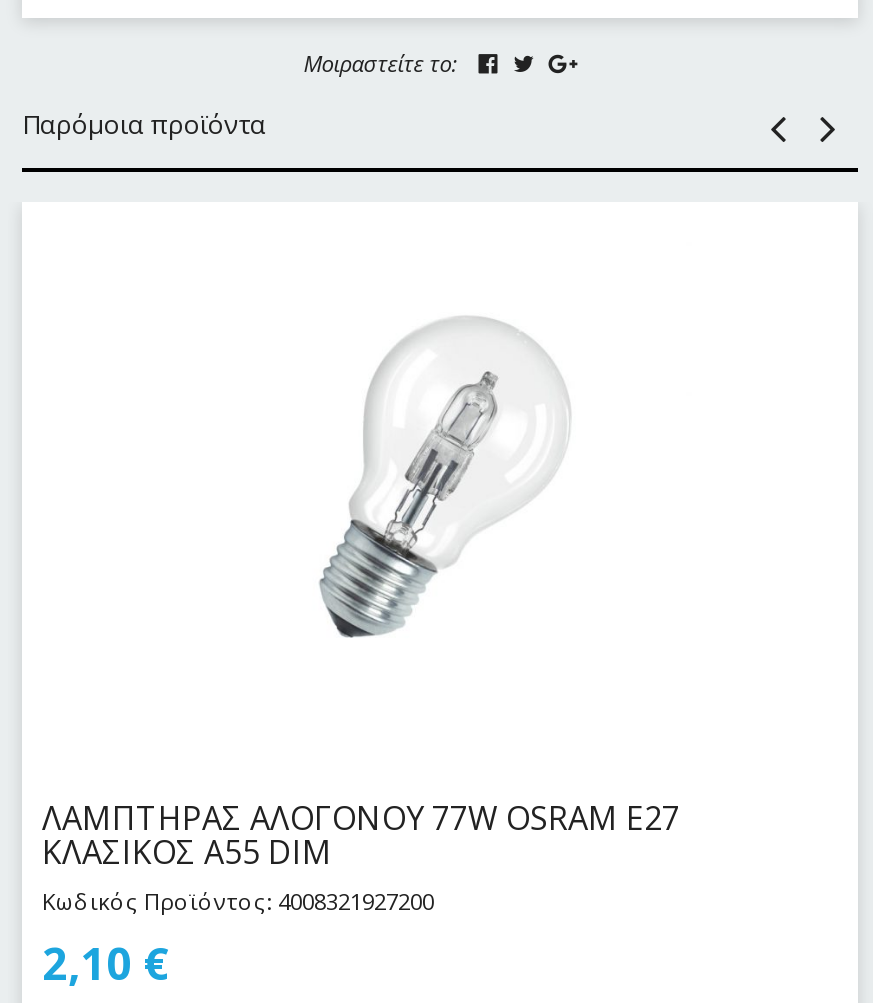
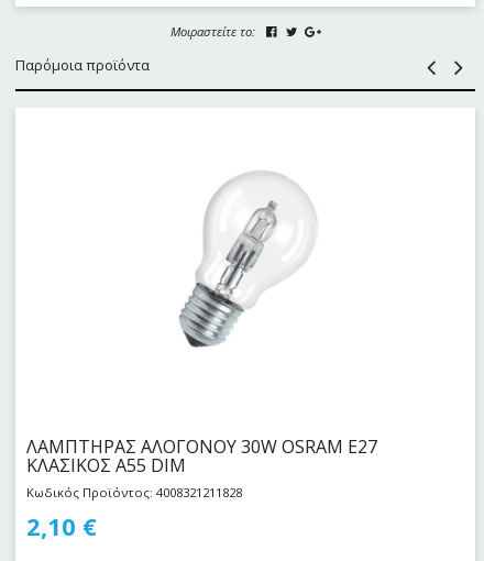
[42,797,680,841] ΛΑΜΠΤΗΡΑΣ ΑΛΟΓΟΝΟΥ 77W OSRAM E27 -> [26,435,377,459] ΛΑΜΠΤΗΡΑΣ ΑΛΟΓΟΝΟΥ 30W OSRAM E27
[42,886,434,916] Κωδικός Προϊόντος: 4008321927200 -> [26,484,242,500] Κωδικός Προϊόντος: 4008321211828

